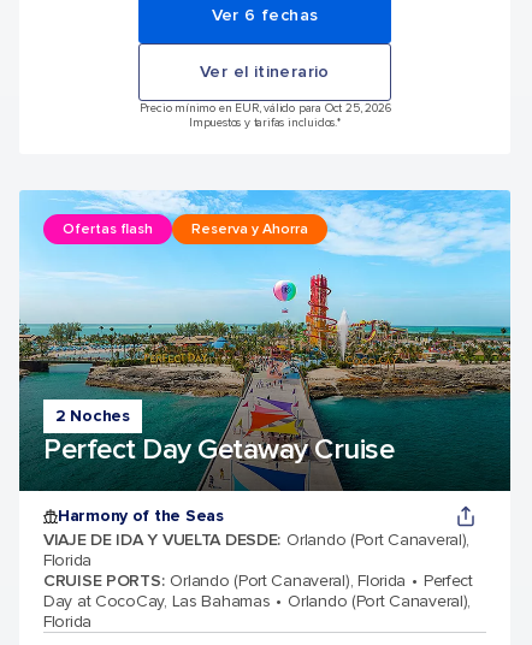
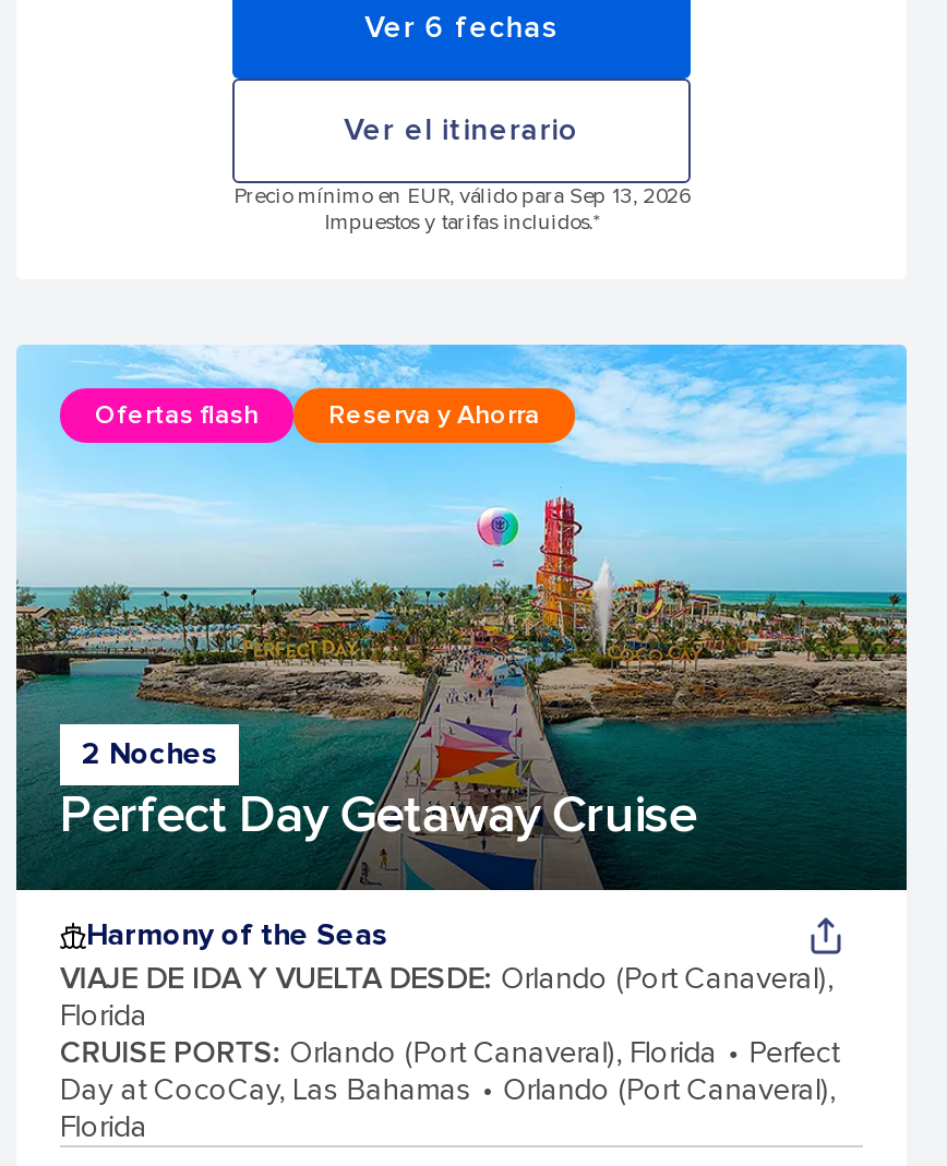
[139,100,390,115] Precio mínimo en EUR, válido para Oct 25, 2026 -> [234,182,689,208] Precio mínimo en EUR, válido para Sep 13, 2026

